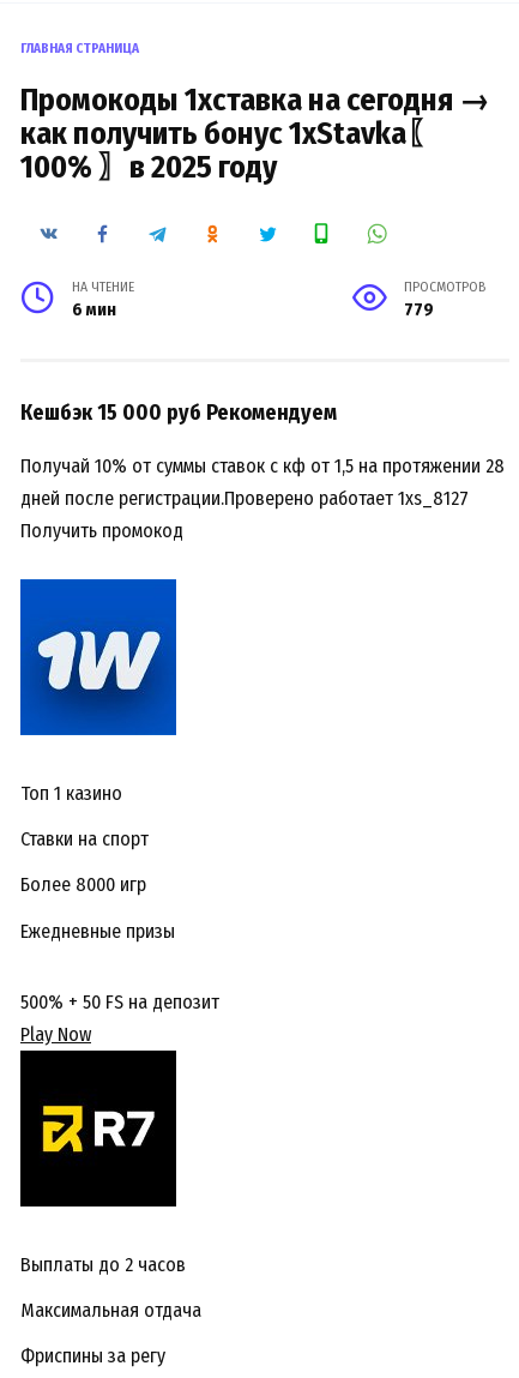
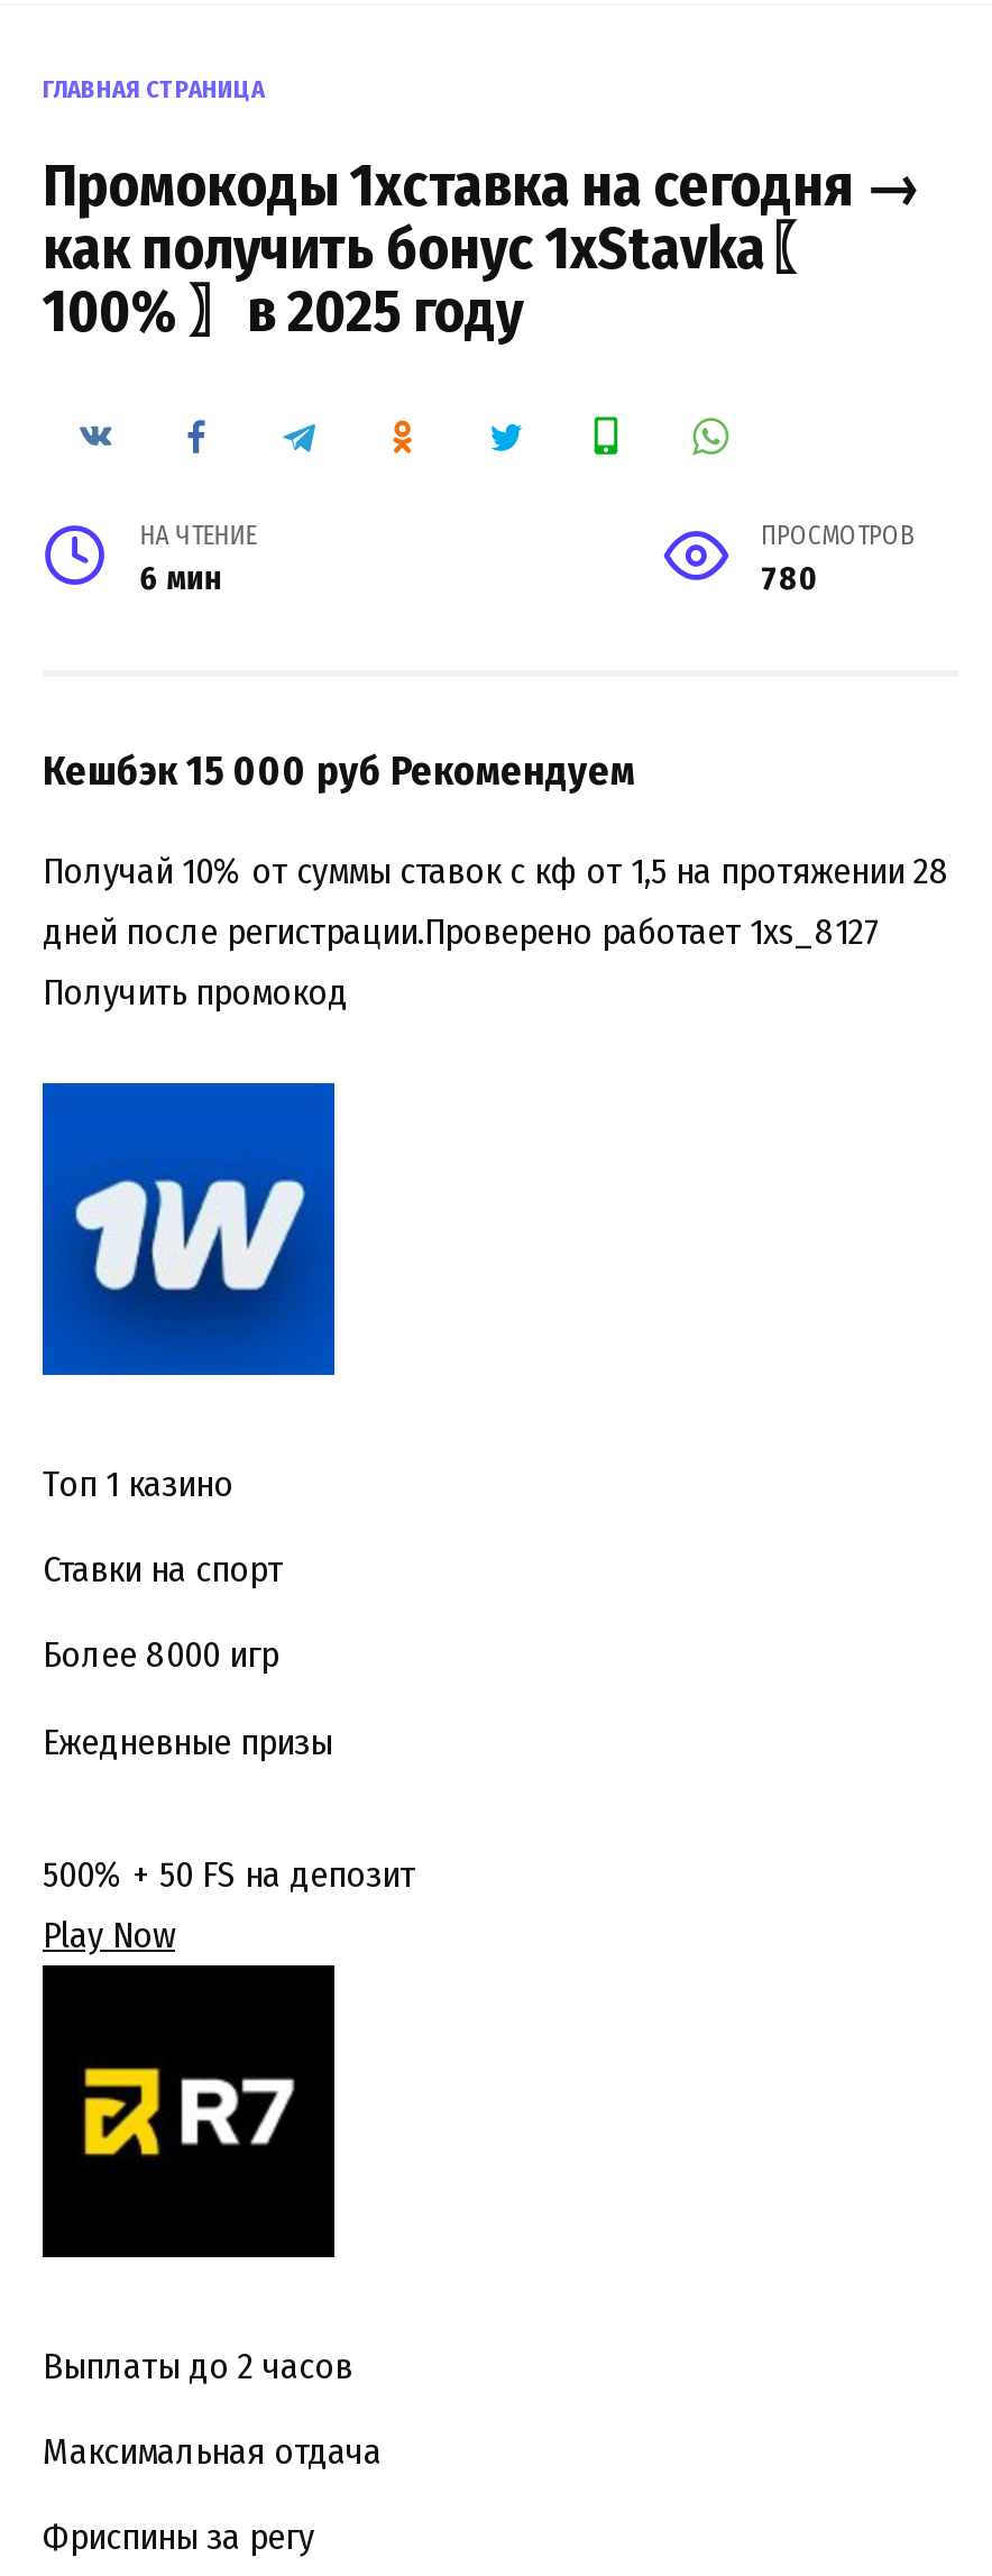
[404,299,434,320] 779 -> [761,559,819,597] 780

